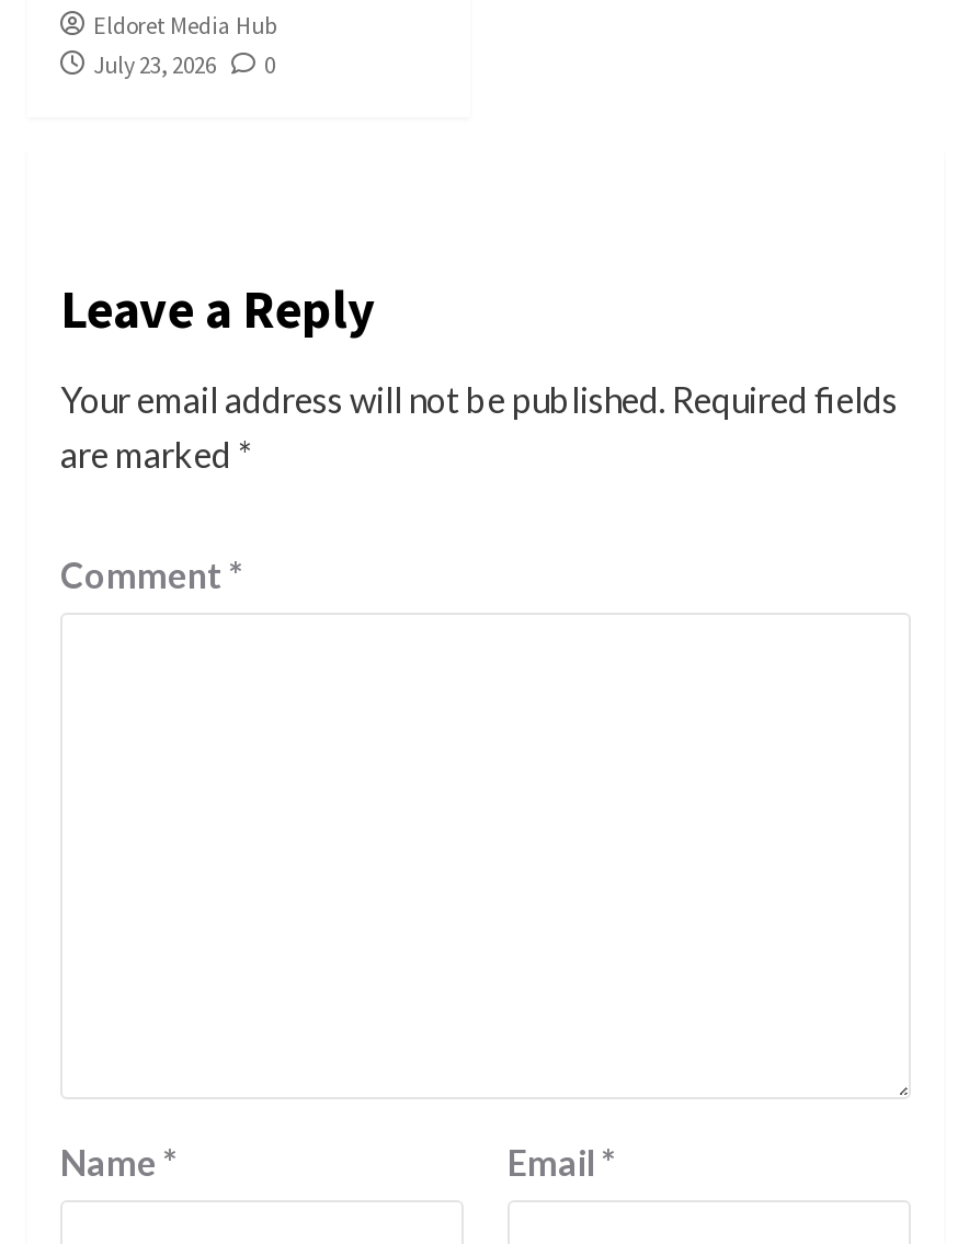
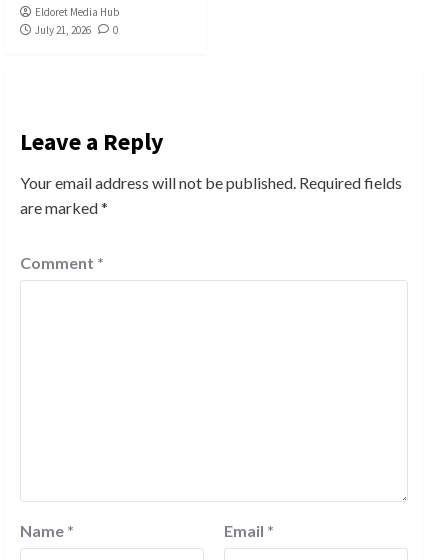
[93,50,275,81] July 23, 2026 0 -> [35,23,118,37] July 21, 2026 0

